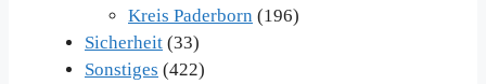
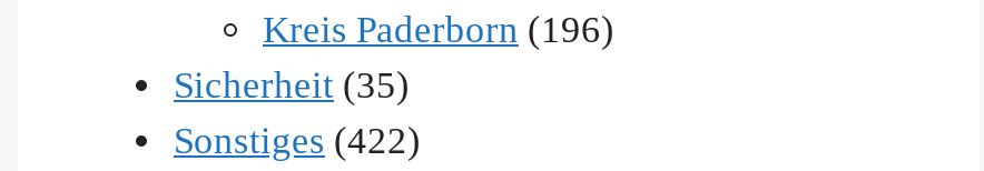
[85,33,200,53] Sicherheit (33) -> [174,65,410,107] Sicherheit (35)

